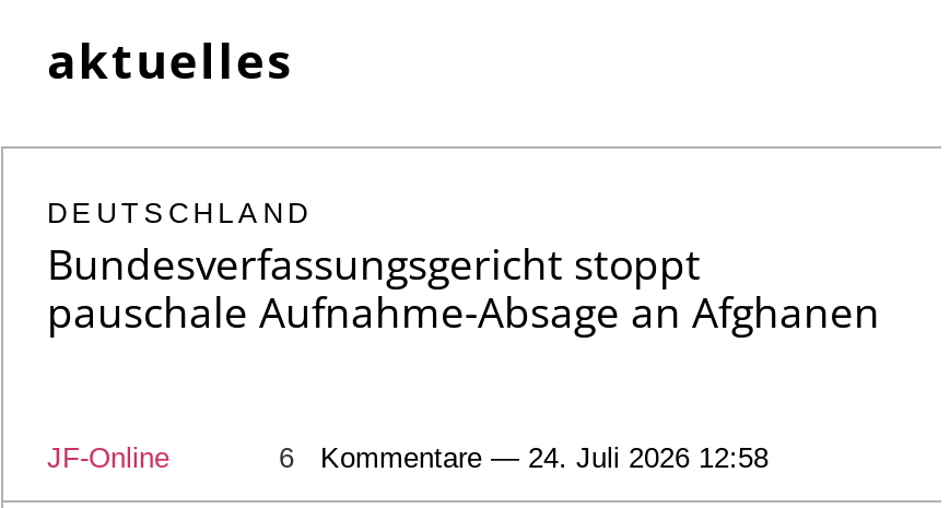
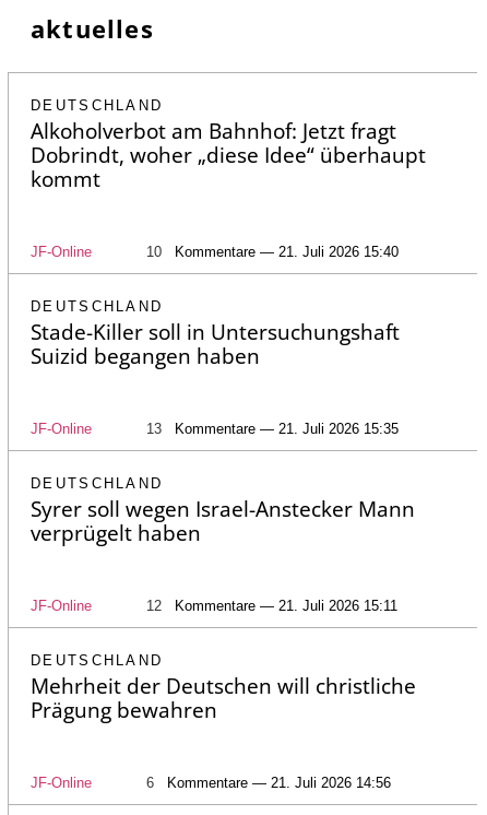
[47,235,880,340] Bundesverfassungsgericht stoppt | pauschale Aufnahme-Absage an Afghanen -> [31,116,426,724] Alkoholverbot am Bahnhof: Jetzt fragt | Dobrindt, woher „diese Idee“ überhaupt | kommt | JF-Online | 10 | Kommentare — 21. Juli 2026 15:40 | DEUTSCHLAND | Stade-Killer soll in Untersuchungshaft | Suizid begangen haben | JF-Online | 13 | Kommentare — 21. Juli 2026 15:35 | DEUTSCHLAND | Syrer soll wegen Israel-Anstecker Mann | verprügelt haben | JF-Online | 12 | Kommentare — 21. Juli 2026 15:11 | DEUTSCHLAND | Mehrheit der Deutschen will christliche | Prägung bewahren
[320,440,769,473] Kommentare — 24. Juli 2026 12:58 -> [167,774,391,790] Kommentare — 21. Juli 2026 14:56

